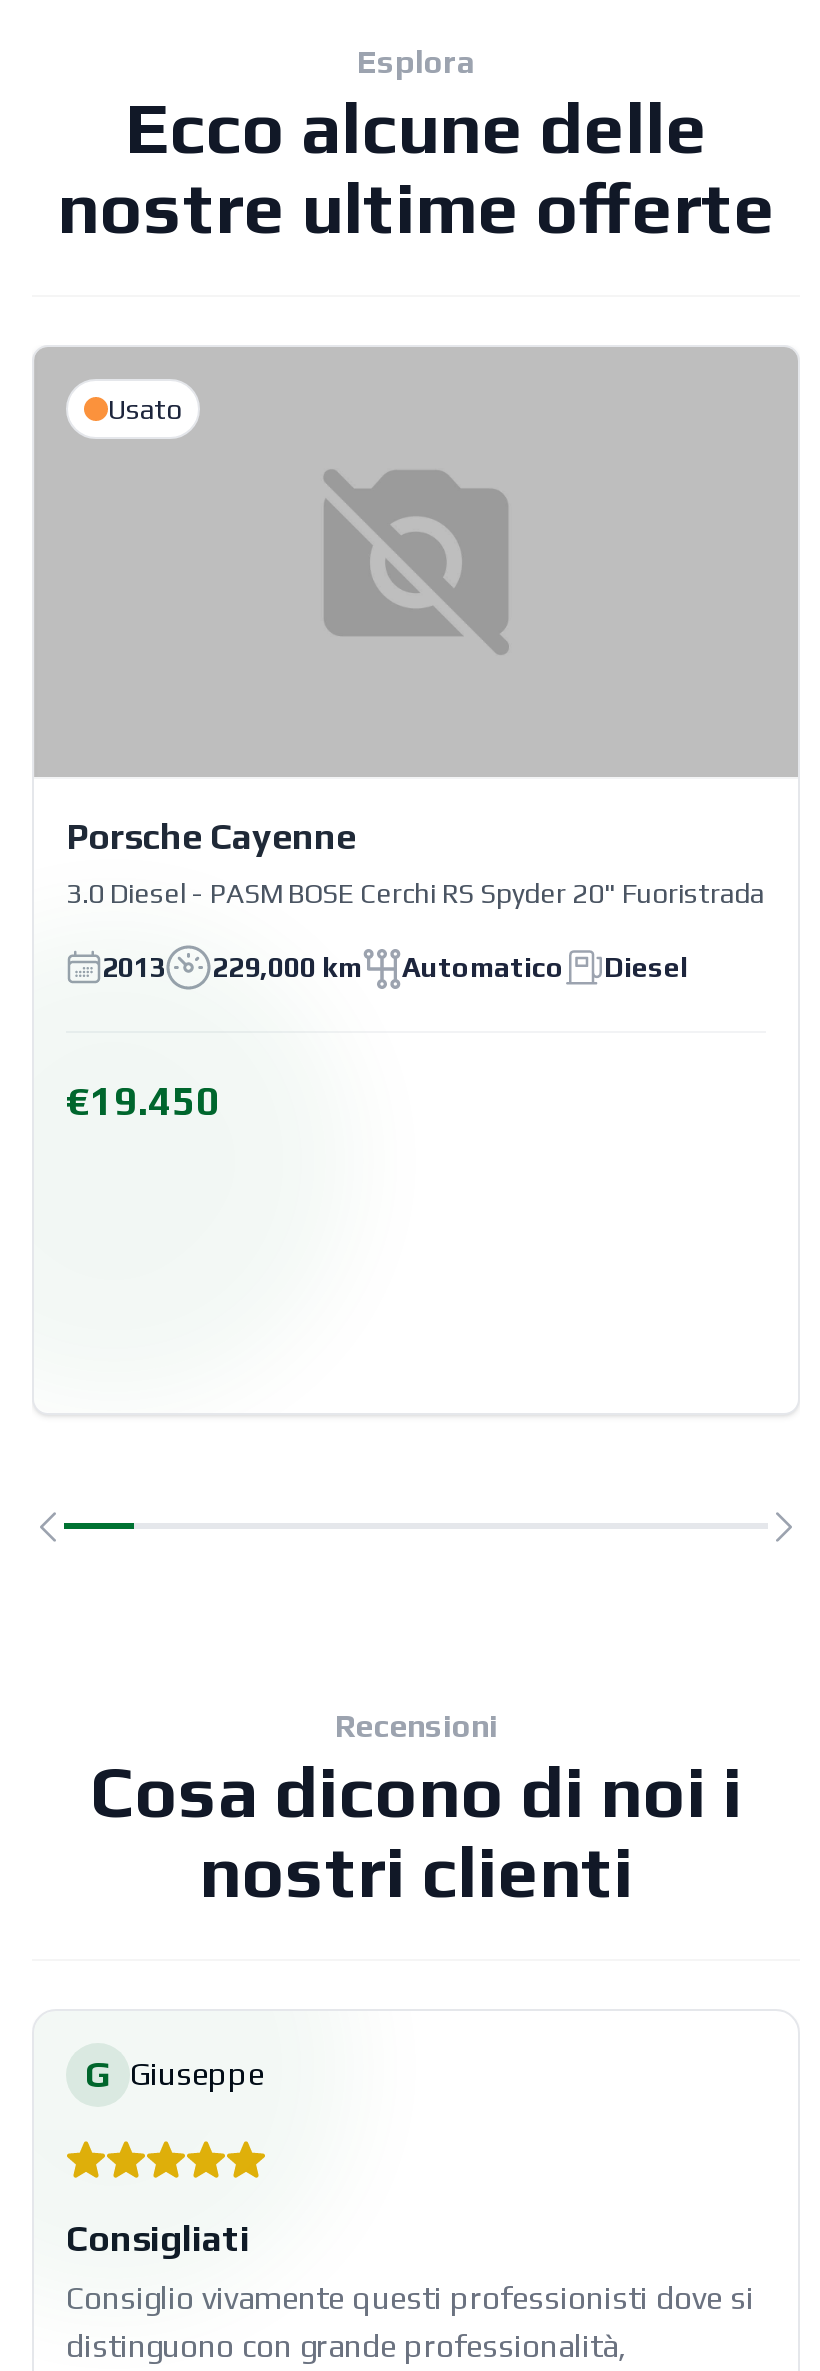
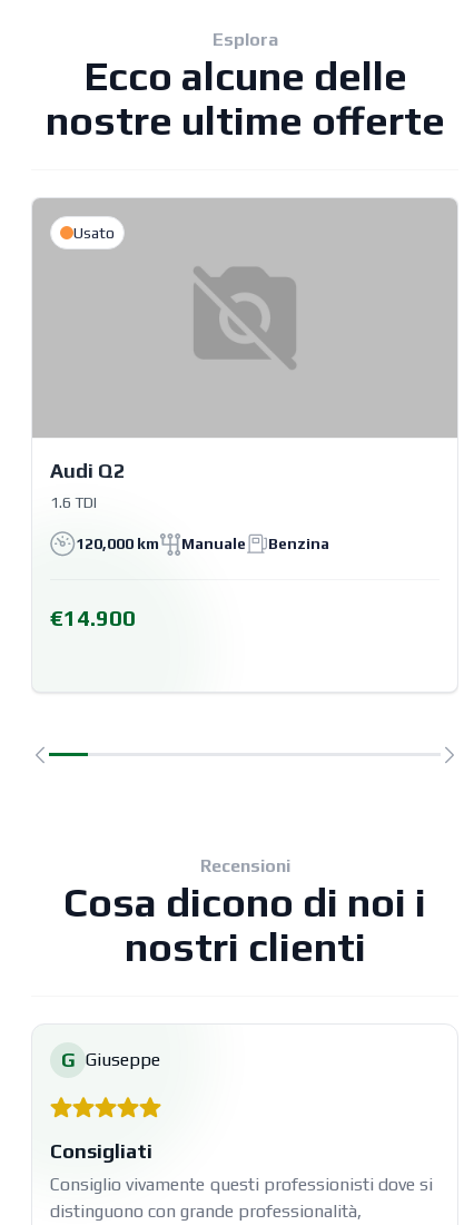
[66,815,356,857] Porsche Cayenne -> [50,459,125,482] Audi Q2
[66,877,764,909] 3.0 Diesel - PASM BOSE Cerchi RS Spyder 20" Fuoristrada -> [50,493,97,511] 1.6 TDI
[102,952,688,984] 2013 | 229,000 km | Automatico | Diesel -> [76,535,329,553] 120,000 km | Manuale | Benzina
[66,1077,220,1123] €19.450 -> [50,604,136,630] €14.900

